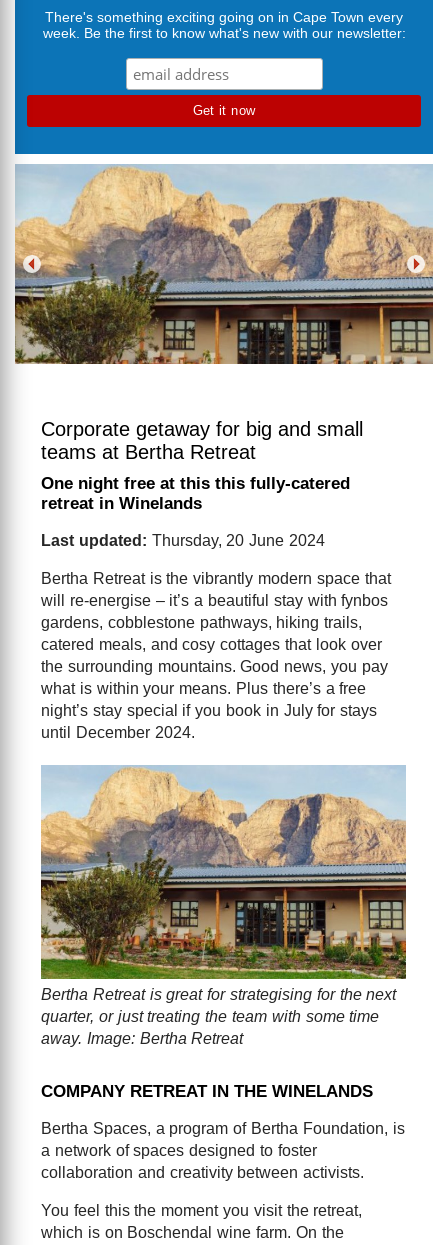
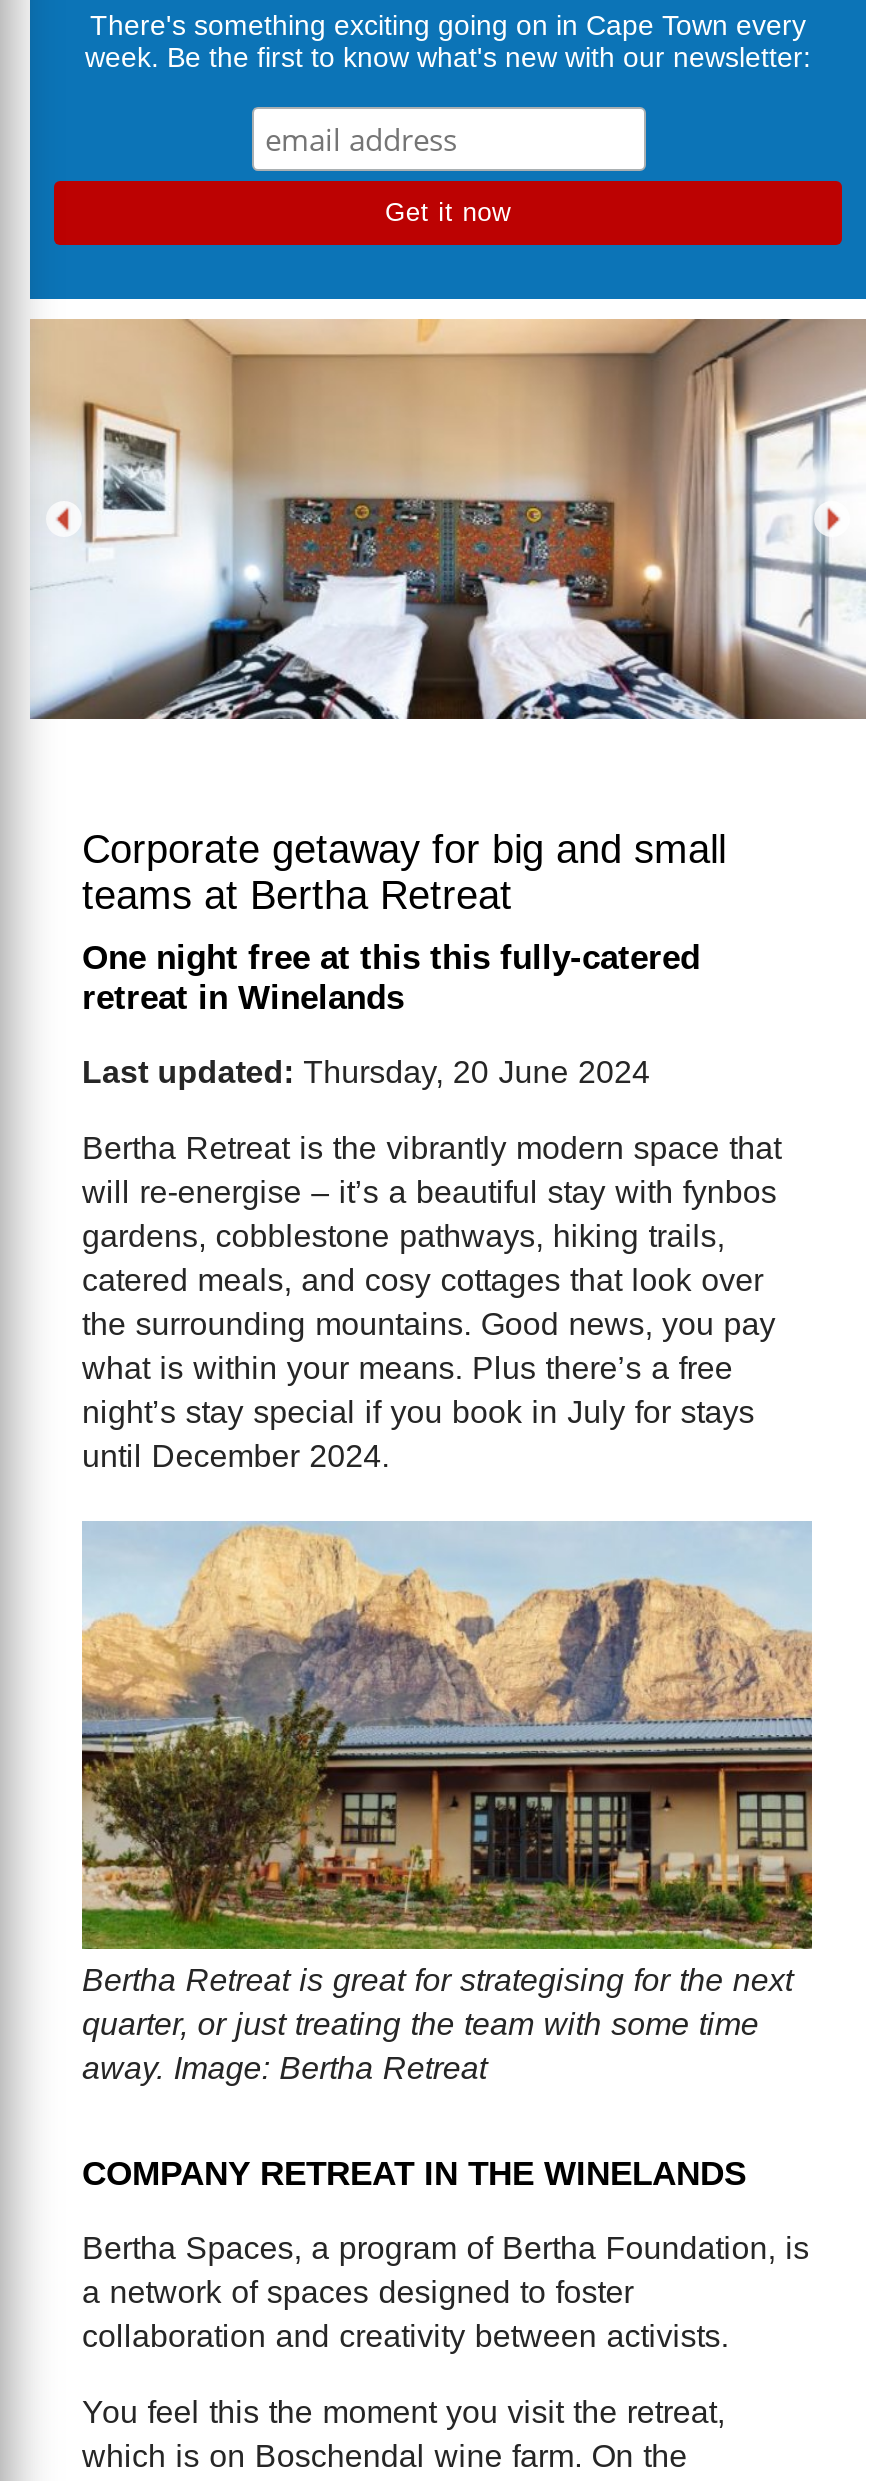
[14,164,434,365] [image] -> [30,317,866,721] [image]

